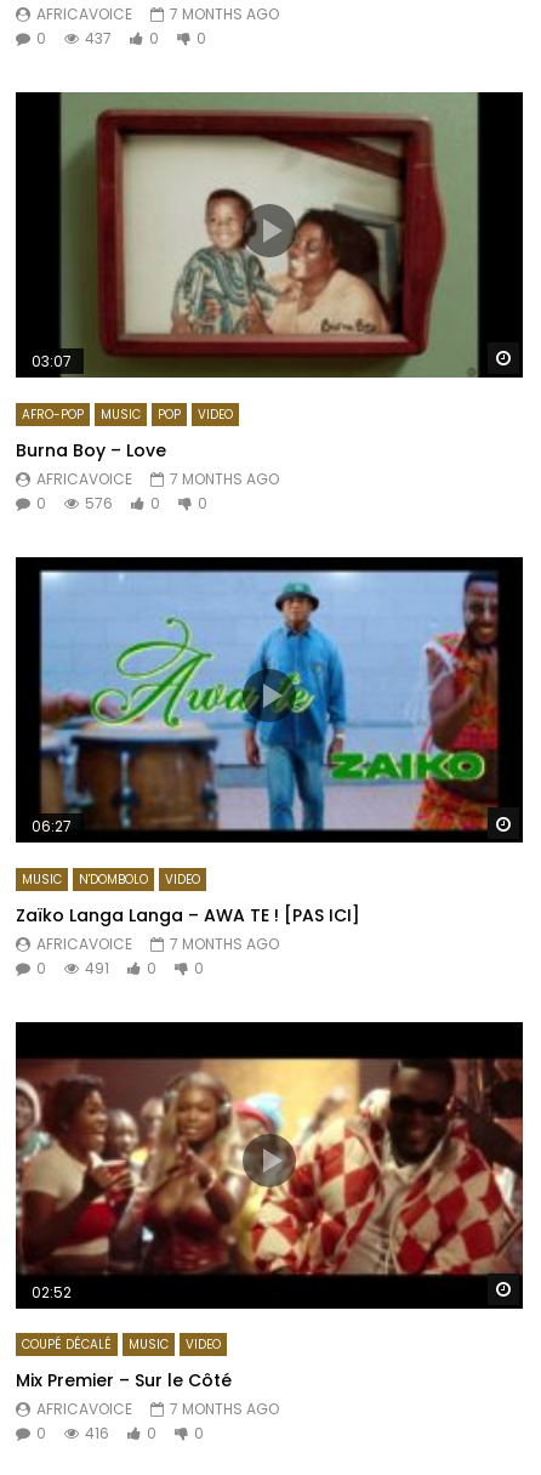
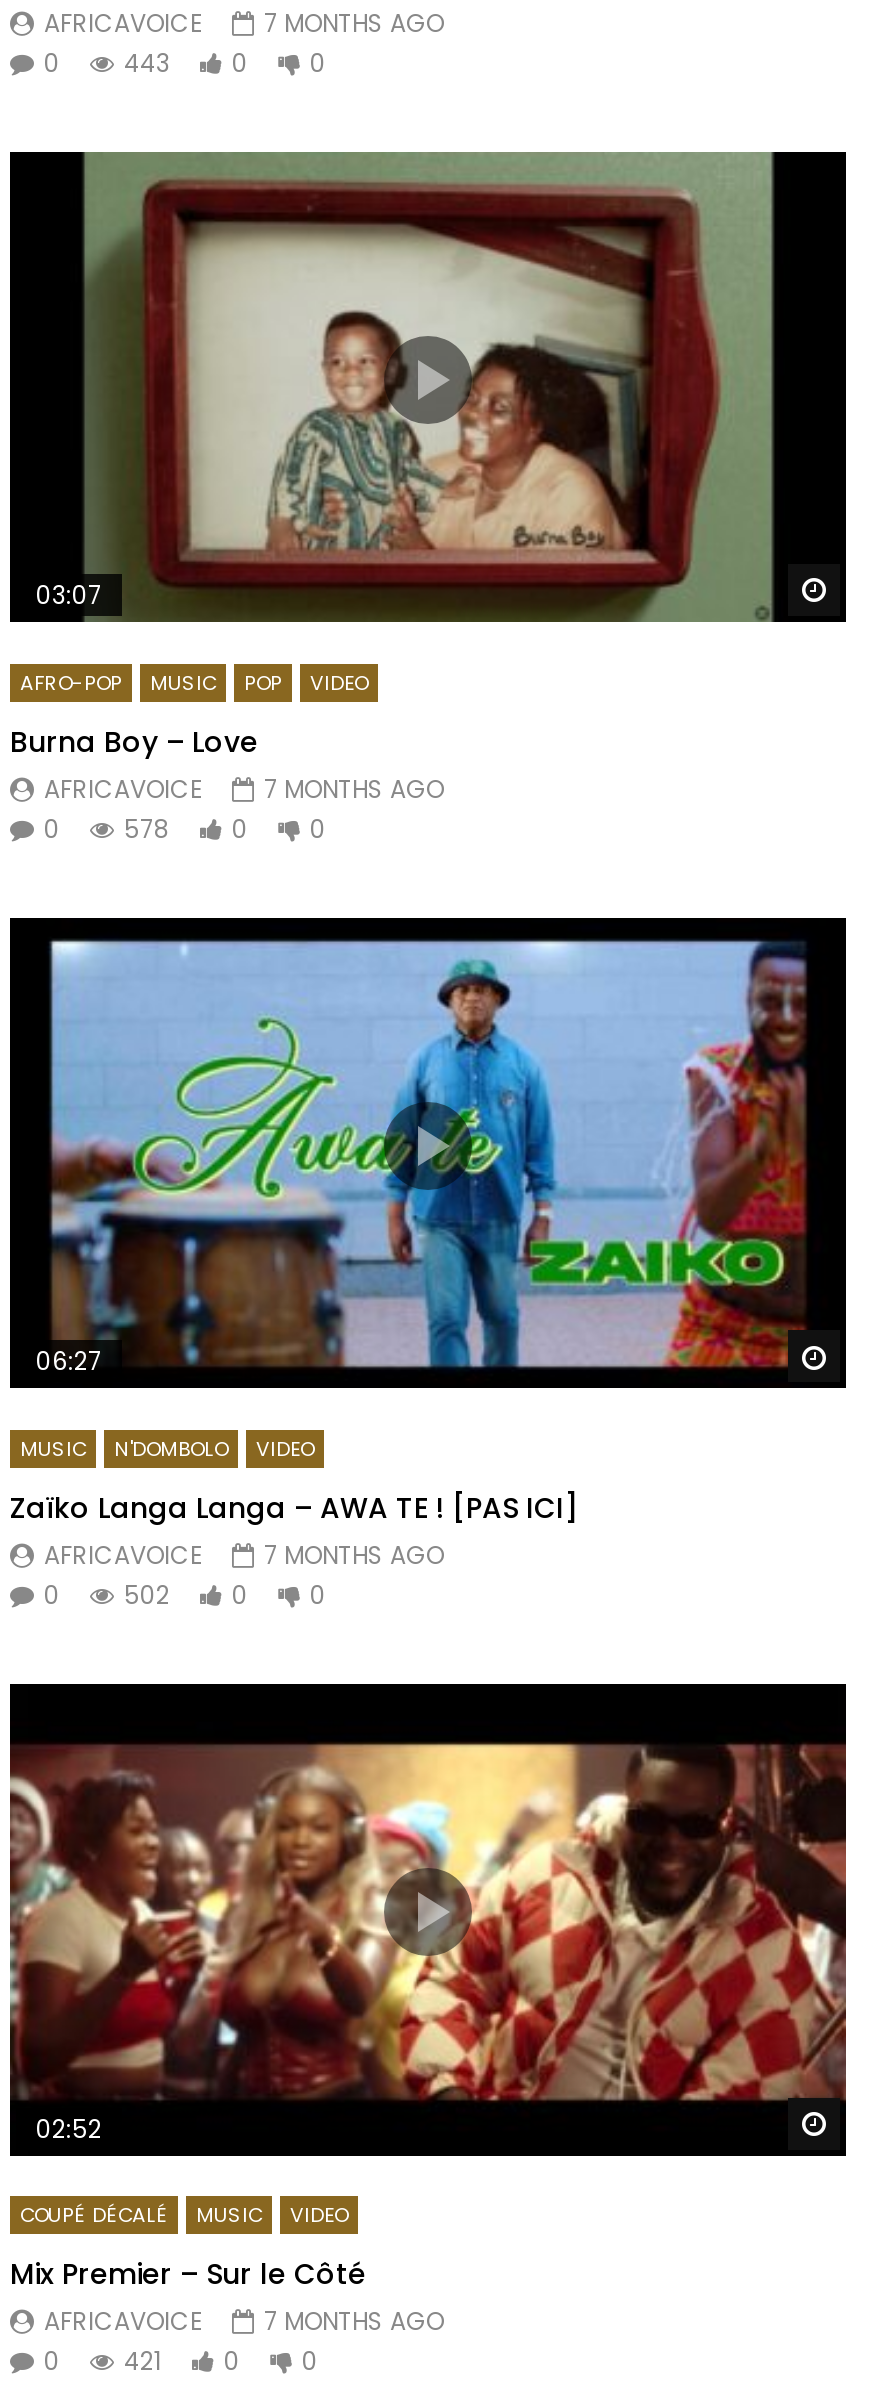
[36,27,206,48] 0 437 0 0 -> [44,45,326,79] 0 443 0 0
[36,493,207,513] 0 576 0 0 -> [44,812,326,846] 0 578 0 0
[36,958,204,978] 0 491 0 0 -> [44,1578,326,1612] 0 502 0 0
[36,1423,204,1443] 0 416 0 0 -> [44,2344,318,2378] 0 421 0 0

